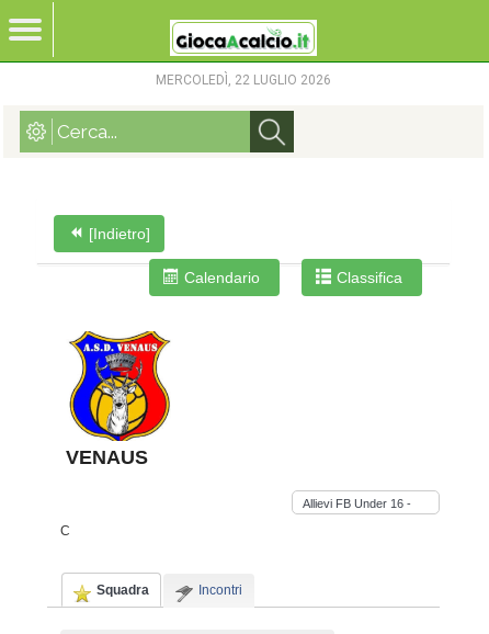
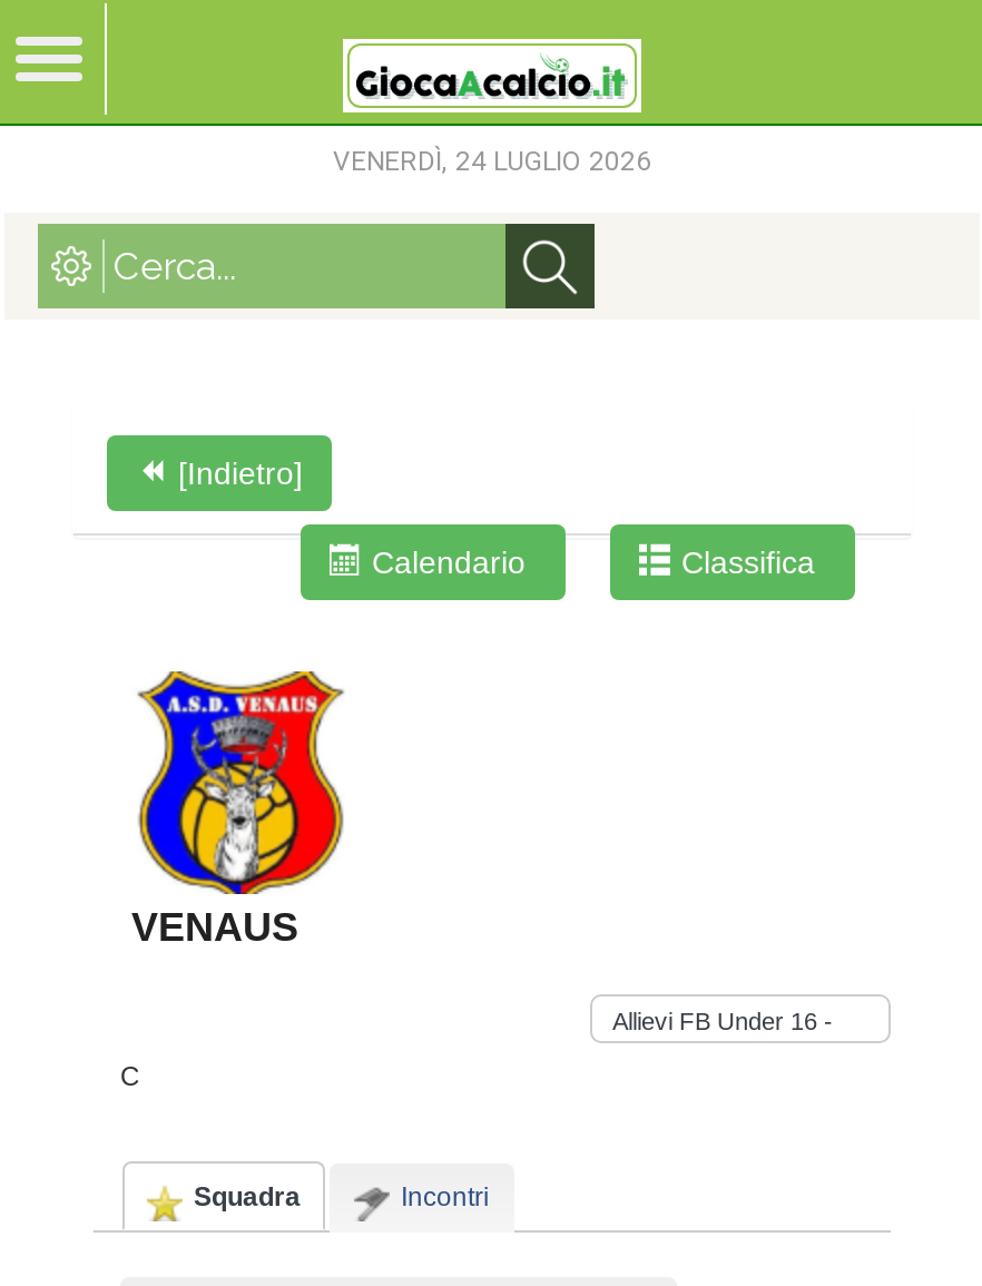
[156,72,331,88] MERCOLEDÌ, 22 LUGLIO 2026 -> [333,146,651,177] VENERDÌ, 24 LUGLIO 2026

